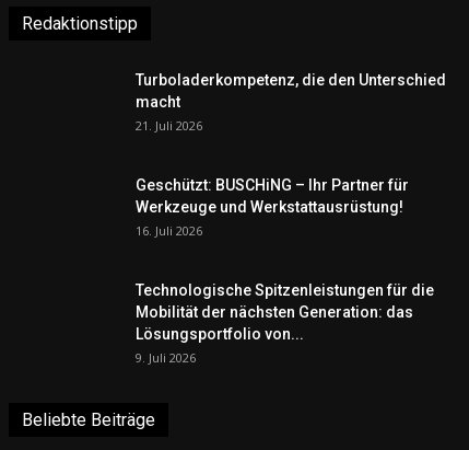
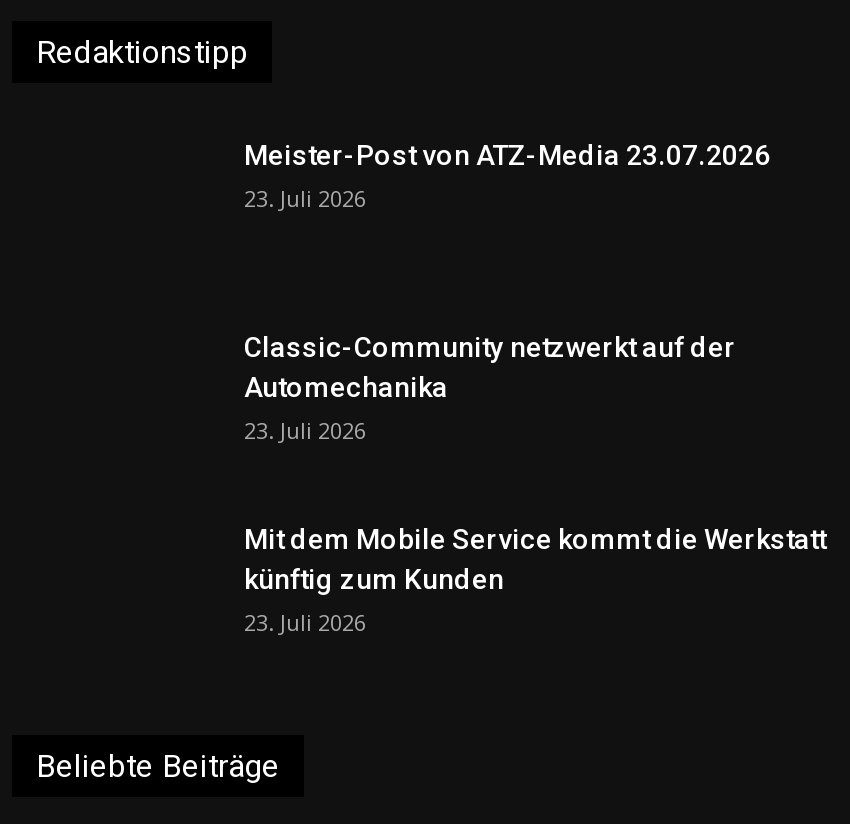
[136,72,446,134] Turboladerkompetenz, die den Unterschied | macht | 21. Juli 2026 -> [244,139,770,213] Meister-Post von ATZ-Media 23.07.2026 | 23. Juli 2026
[136,177,409,239] Geschützt: BUSCHiNG – Ihr Partner für | Werkzeuge und Werkstattausrüstung! | 16. Juli 2026 -> [244,331,736,445] Classic-Community netzwerkt auf der | Automechanika | 23. Juli 2026
[136,282,434,366] Technologische Spitzenleistungen für die | Mobilität der nächsten Generation: das | Lösungsportfolio von... | 9. Juli 2026 -> [244,523,826,637] Mit dem Mobile Service kommt die Werkstatt | künftig zum Kunden | 23. Juli 2026

